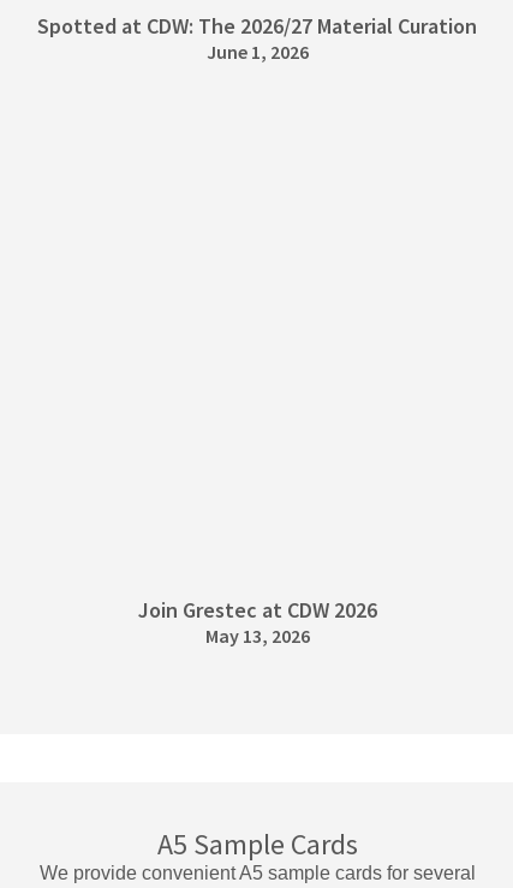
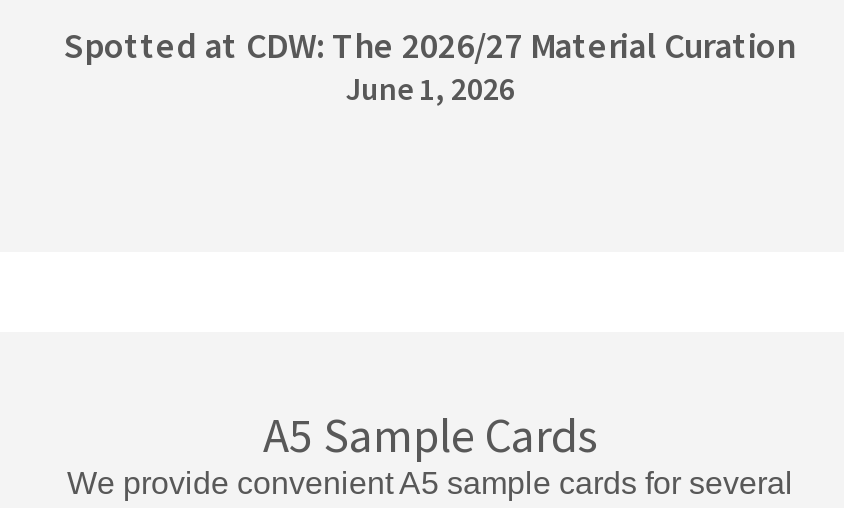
[138,596,377,647] Join Grestec at CDW 2026 | May 13, 2026 -> none

